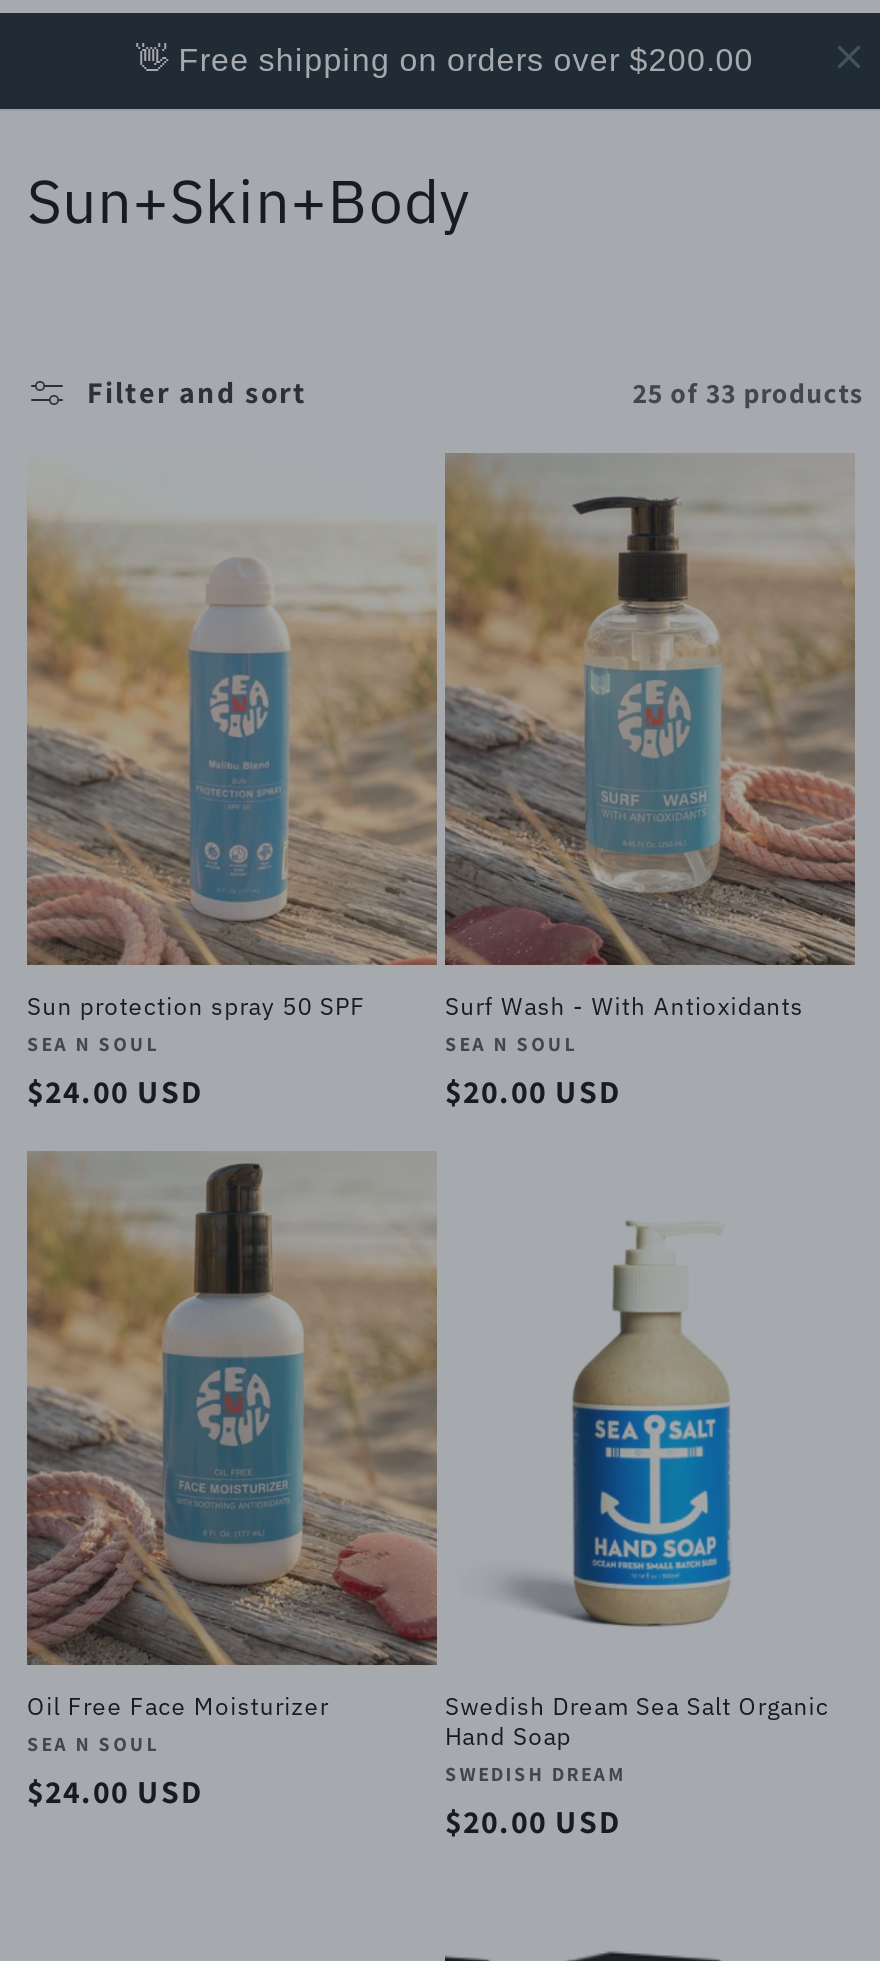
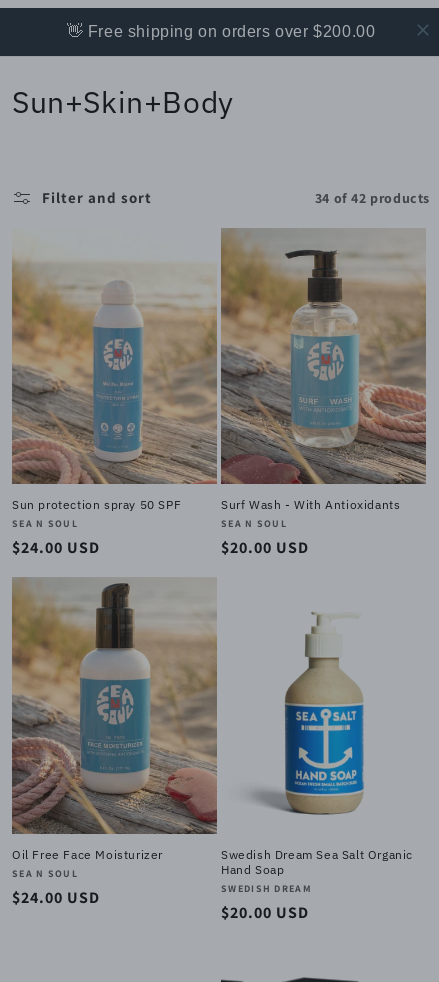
[633,374,863,410] 25 of 33 products -> [315,188,430,206] 34 of 42 products

